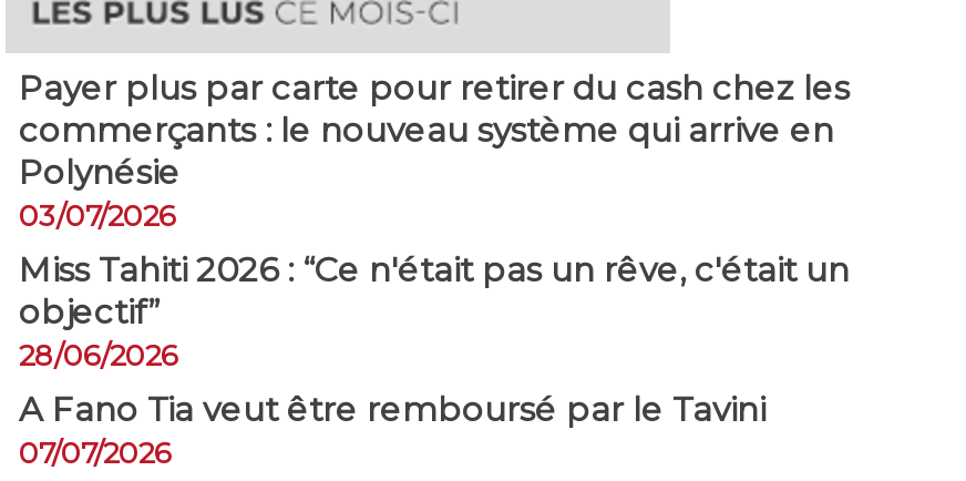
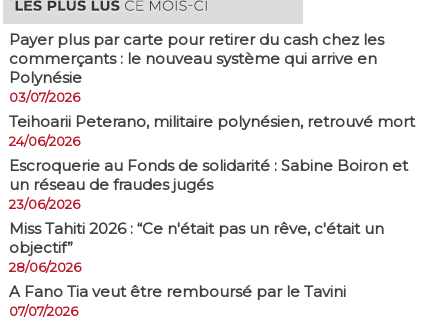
none -> [9,112,415,212] Teihoarii Peterano, militaire polynésien, retrouvé mort | 24/06/2026 | Escroquerie au Fonds de solidarité : Sabine Boiron et | un réseau de fraudes jugés | 23/06/2026

